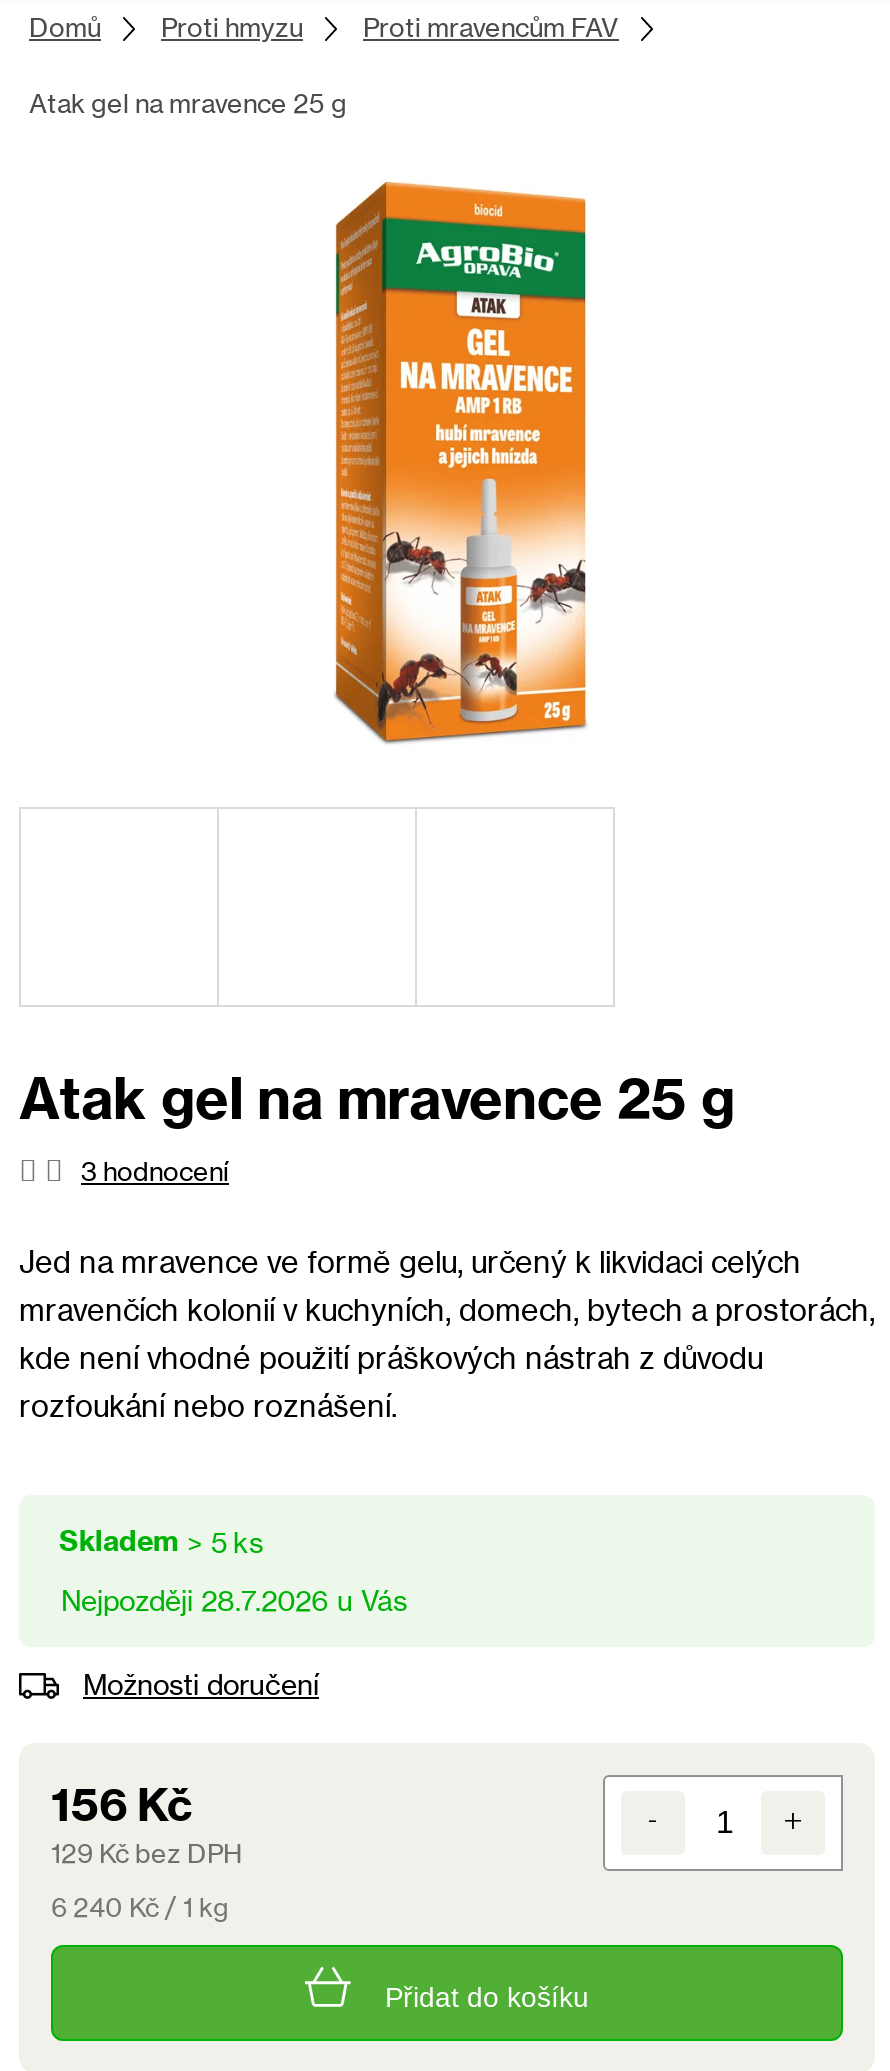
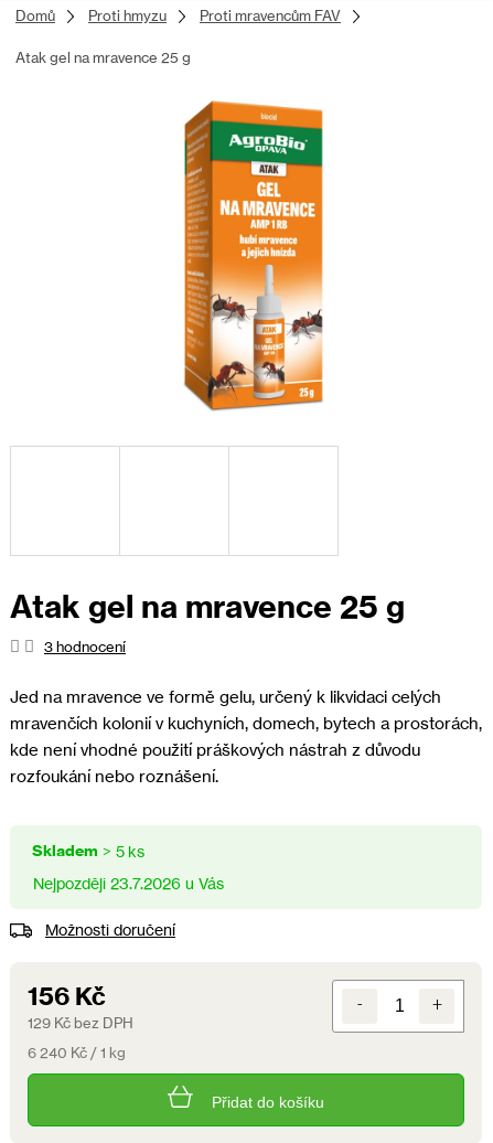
[201,1583,337,1617] 28.7.2026 -> [110,874,185,893] 23.7.2026

